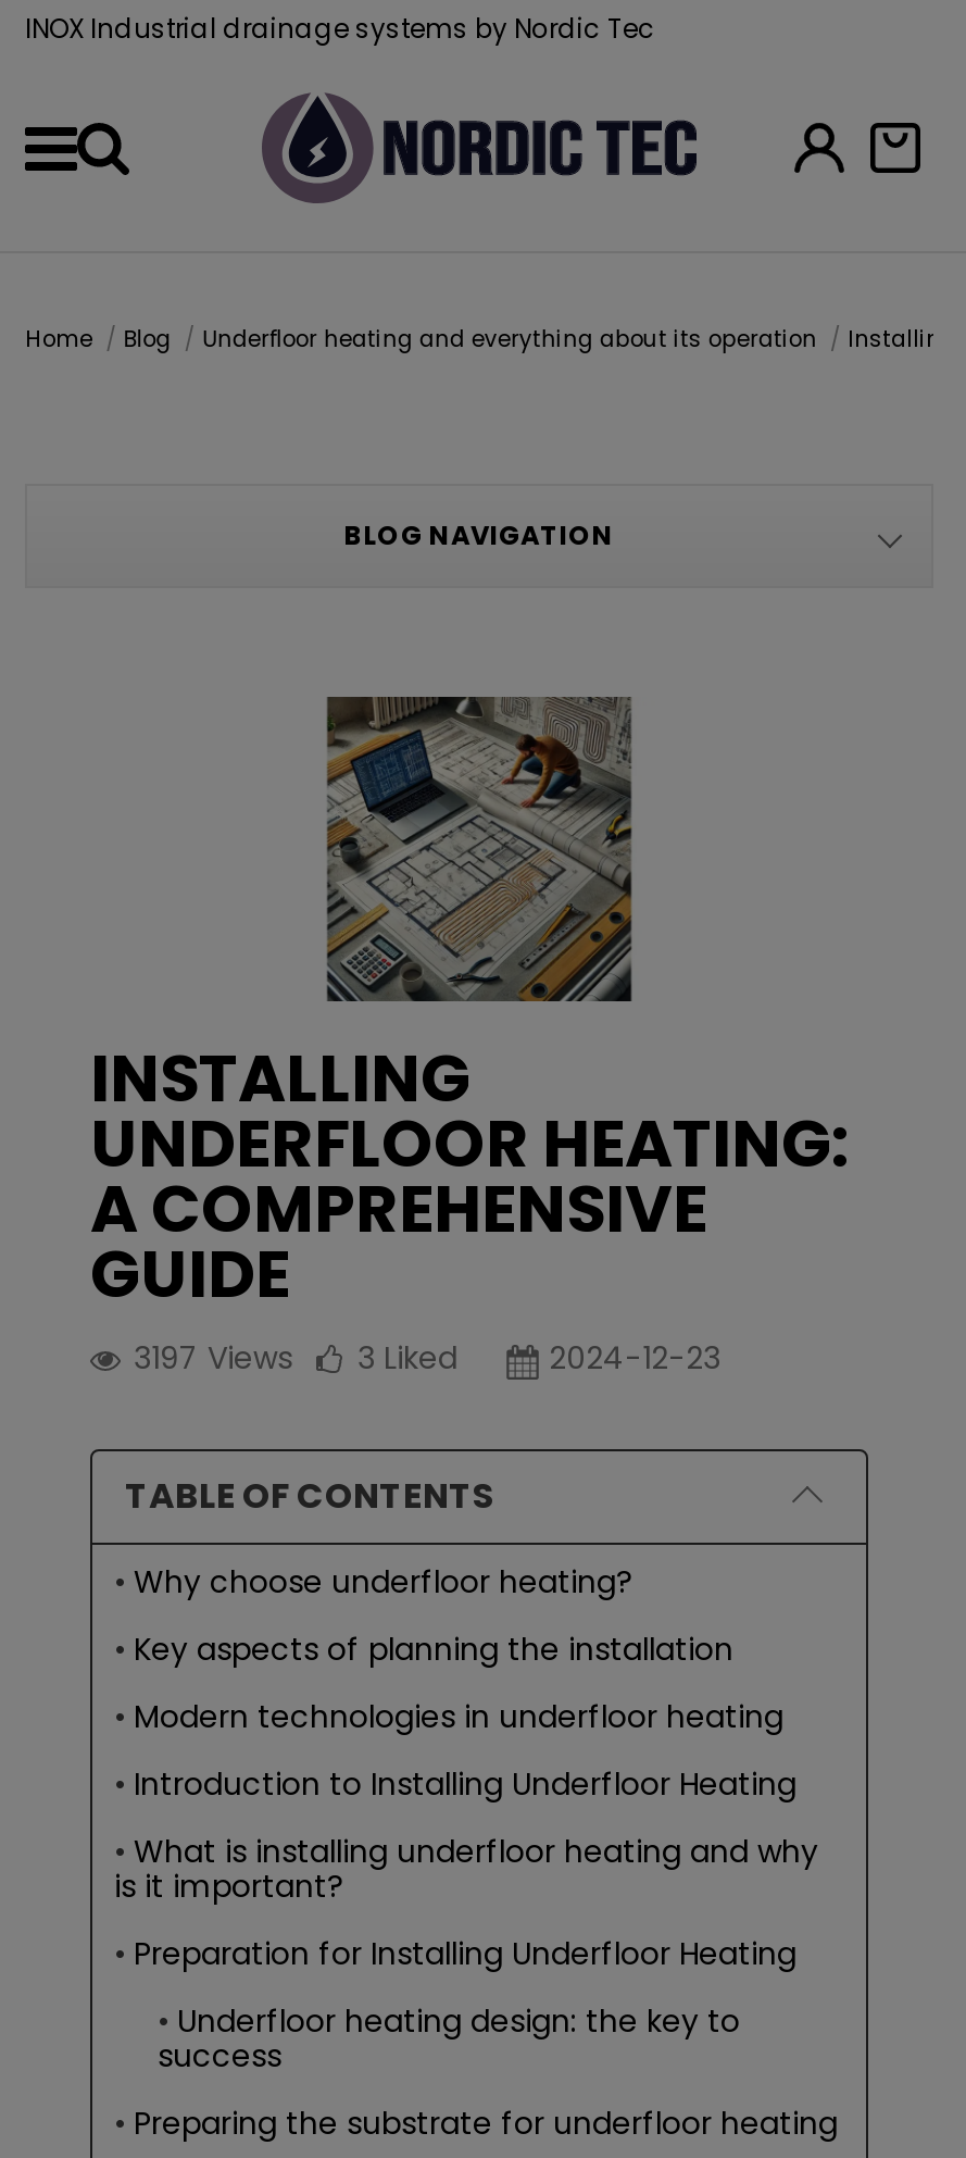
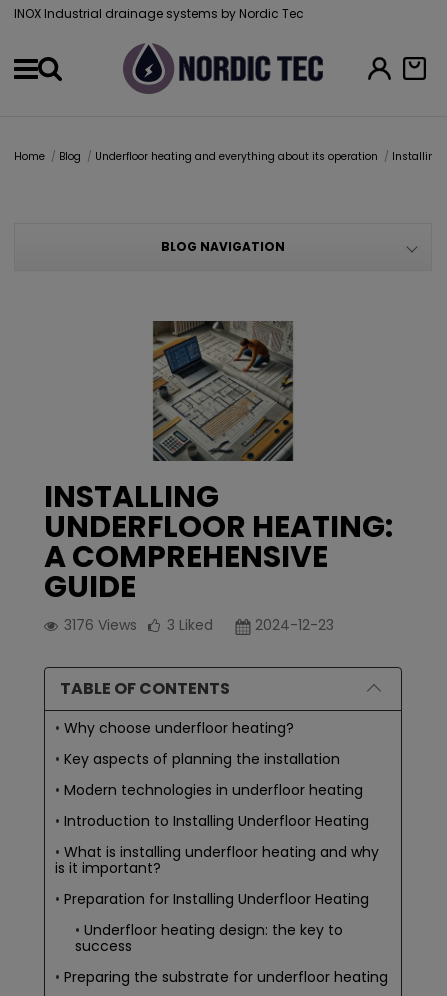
[134,1337,457,1380] 3197 Views 3 Liked -> [64,615,213,635] 3176 Views 3 Liked

